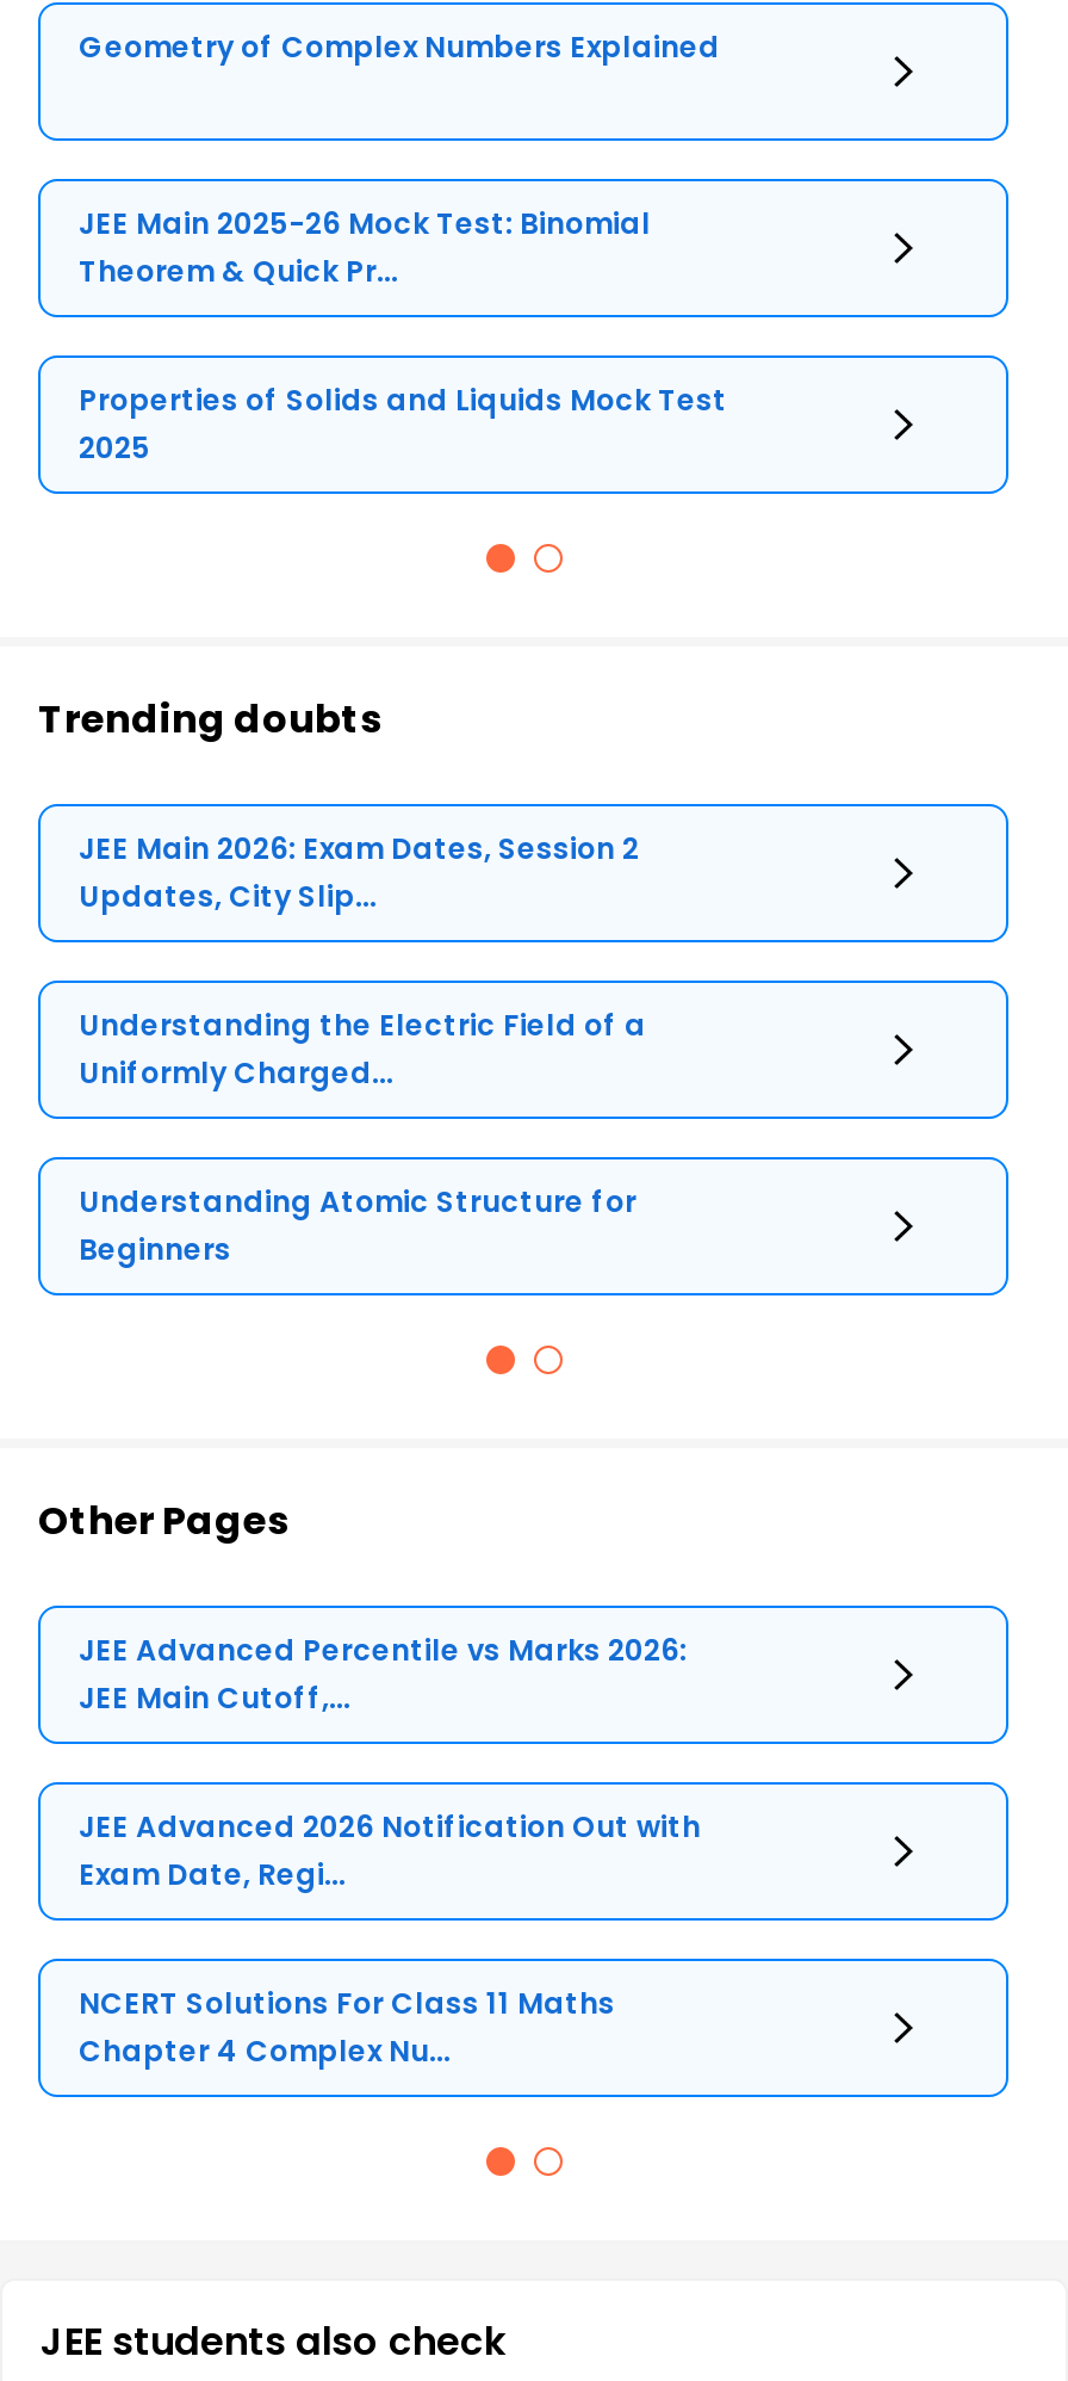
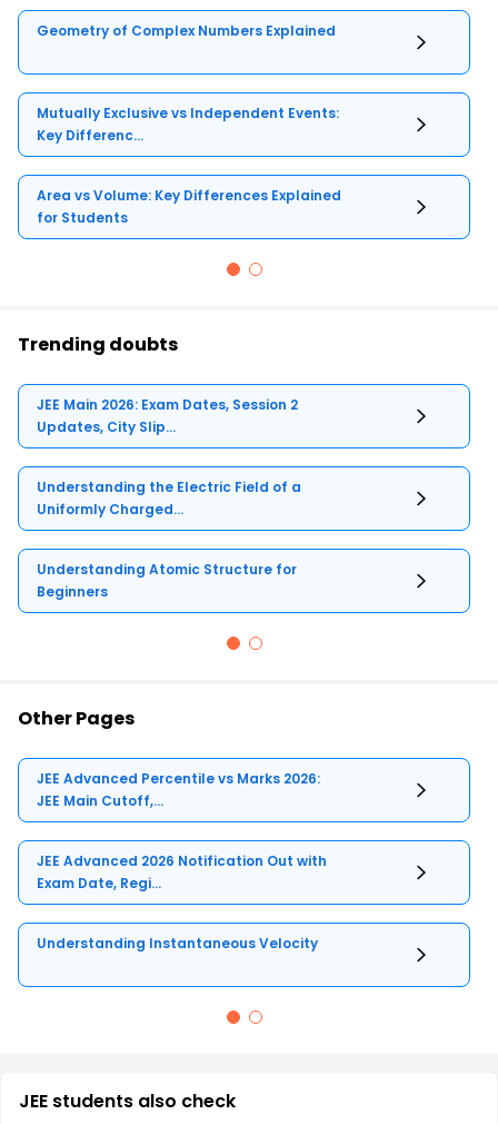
[79,202,651,290] JEE Main 2025-26 Mock Test: Binomial | Theorem & Quick Pr... -> [37,103,339,144] Mutually Exclusive vs Independent Events: | Key Differenc...
[79,378,727,466] Properties of Solids and Liquids Mock Test | 2025 -> [37,185,341,226] Area vs Volume: Key Differences Explained | for Students
[79,1981,615,2070] NCERT Solutions For Class 11 Maths | Chapter 4 Complex Nu... -> [37,933,318,952] Understanding Instantaneous Velocity

